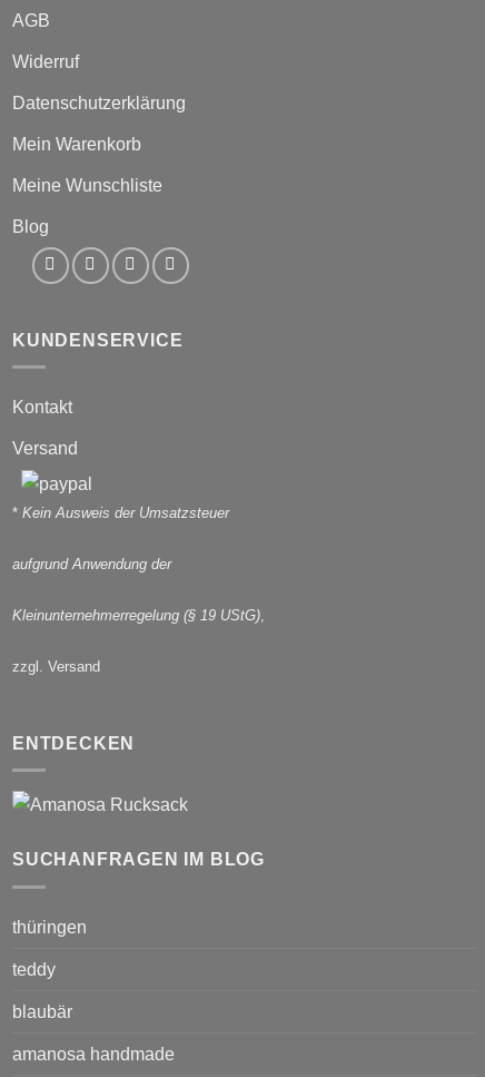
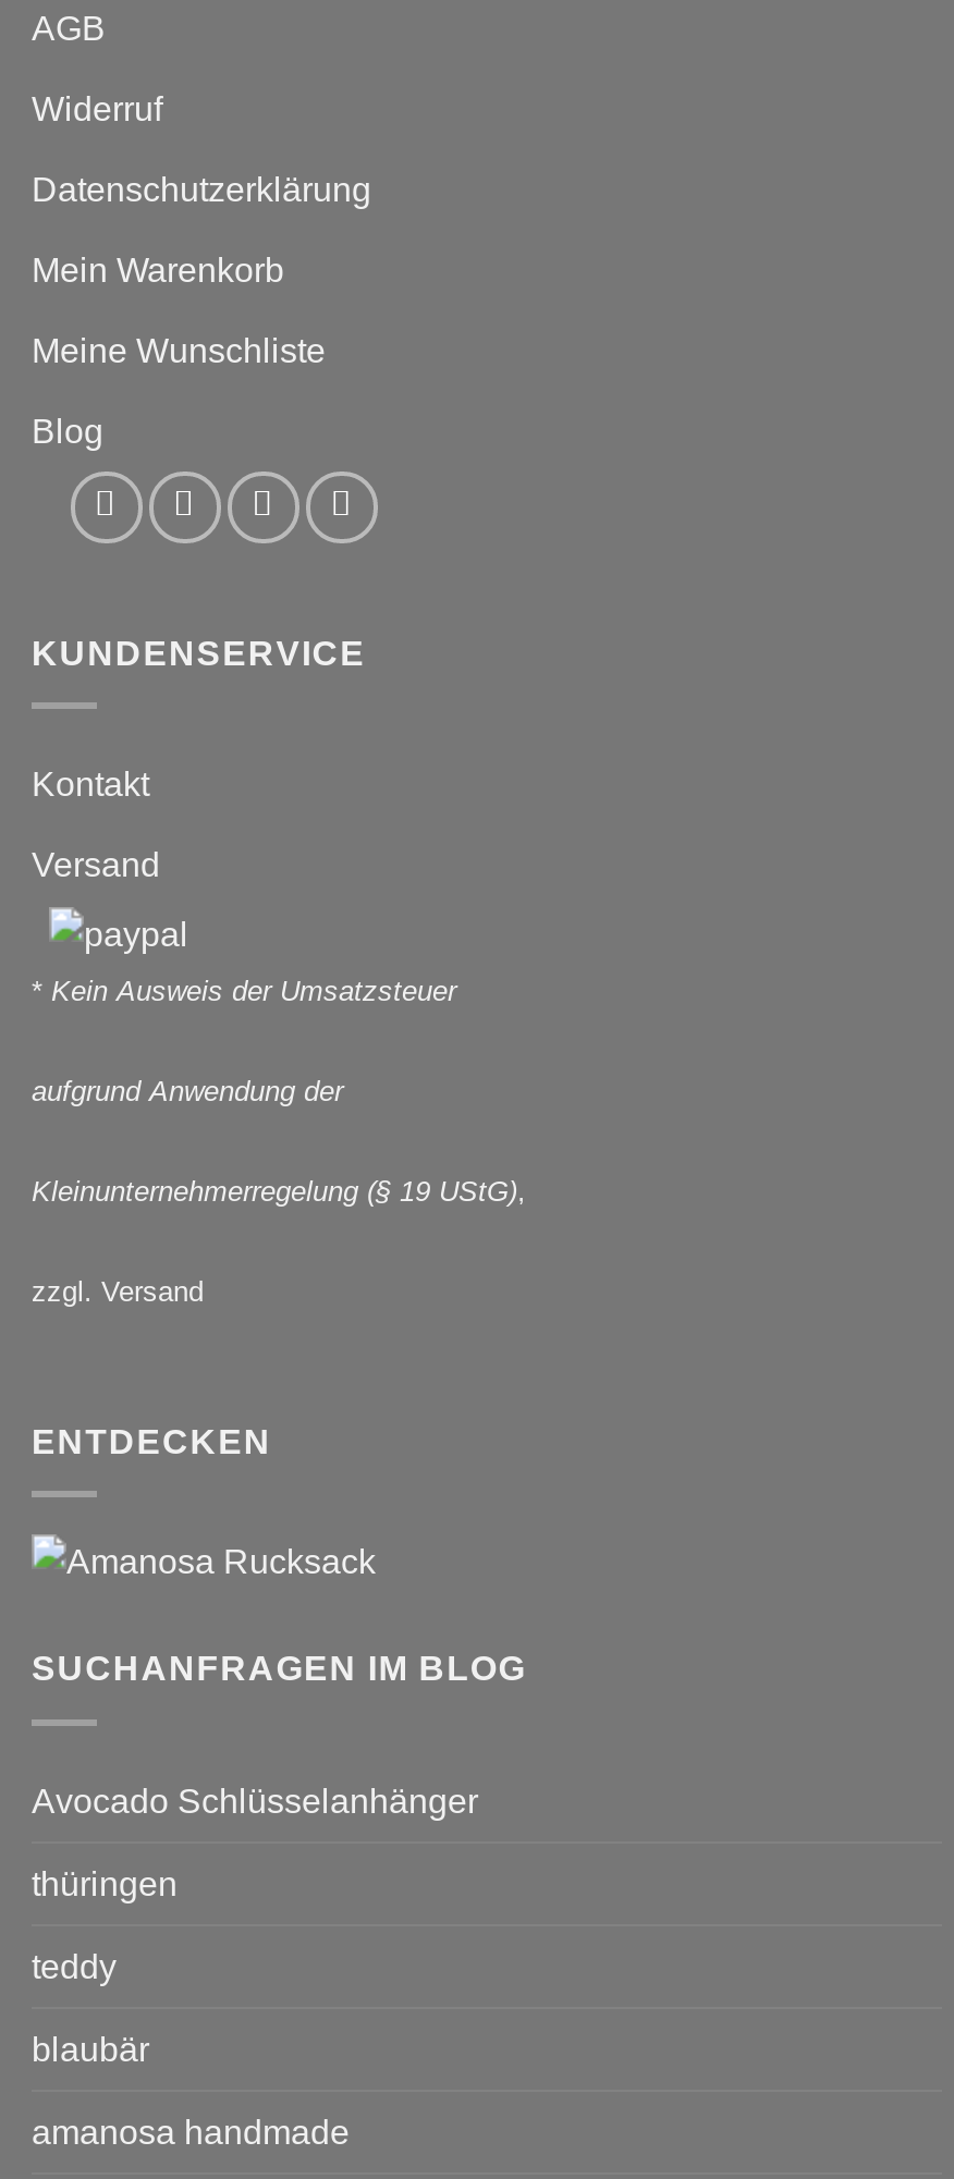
none -> [32,1783,478,1820] Avocado Schlüsselanhänger

